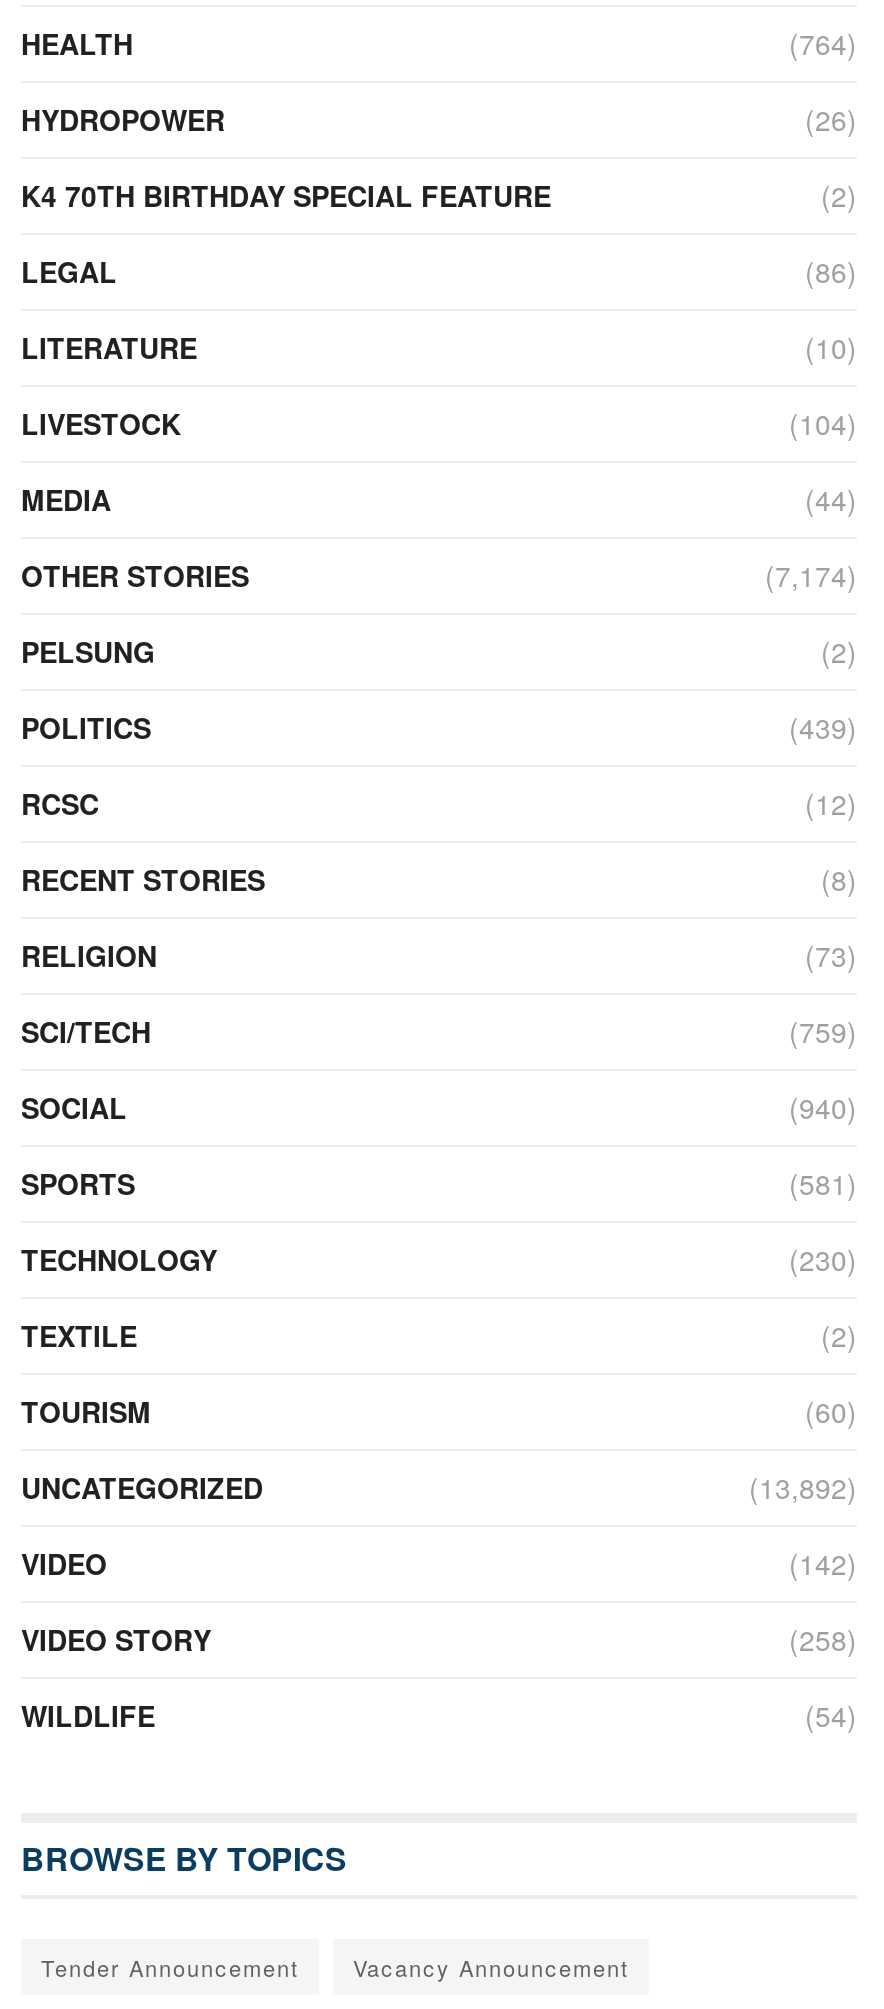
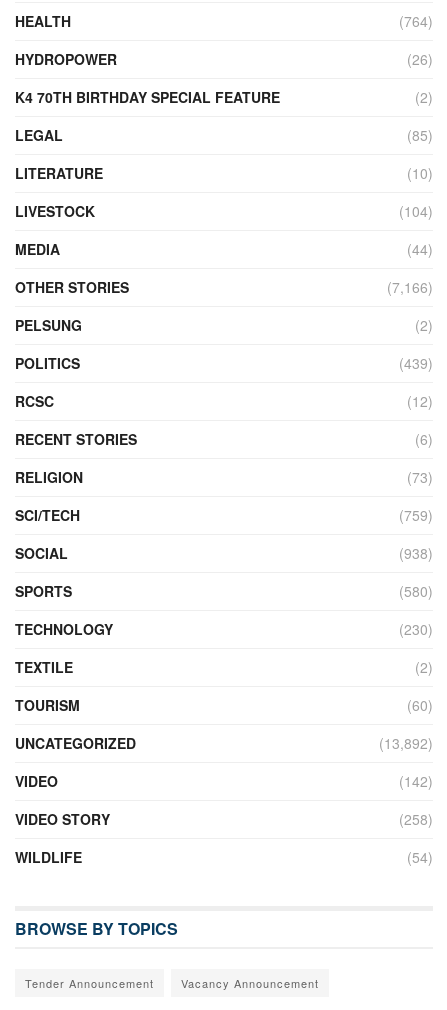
[805,251,857,291] (86) -> [407,125,433,145] (85)
[765,555,857,595] (7,174) -> [387,277,433,297] (7,166)
[821,859,857,899] (8) -> [415,429,433,449] (6)
[789,1087,857,1127] (940) -> [399,543,433,563] (938)
[789,1163,857,1203] (581) -> [399,581,433,601] (580)

